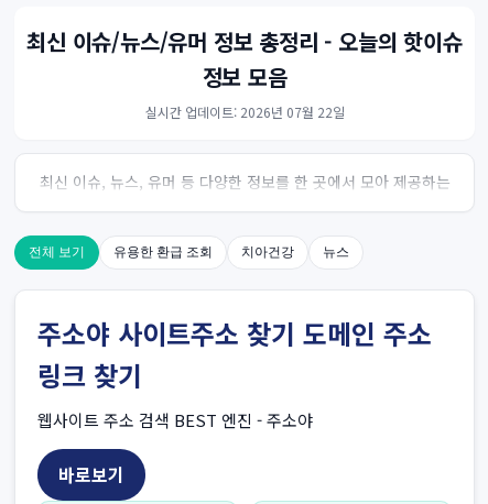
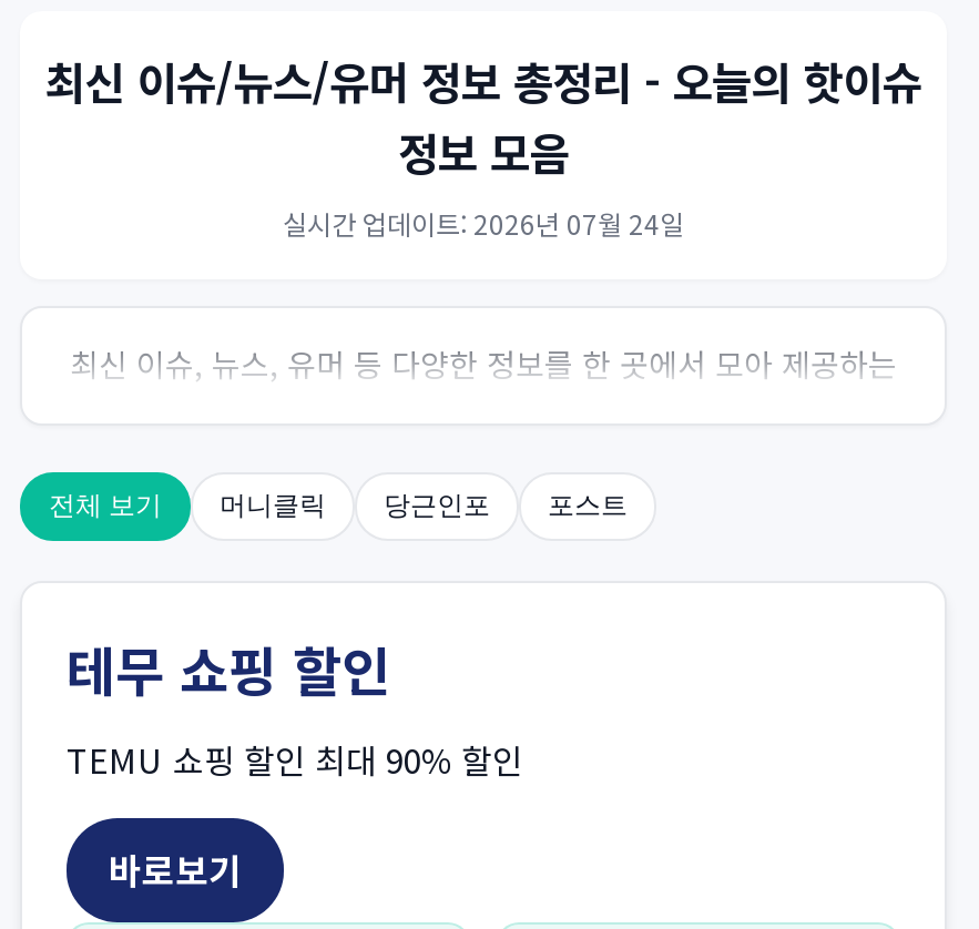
[145,102,344,121] 실시간 업데이트: 2026년 07월 22일 -> [283,204,684,242] 실시간 업데이트: 2026년 07월 24일
[113,244,349,260] 유용한 환급 조회 | 치아건강 | 뉴스 -> [220,490,628,521] 머니클릭 | 당근인포 | 포스트
[37,314,432,431] 주소야 사이트주소 찾기 도메인 주소 | 링크 찾기 | 웹사이트 주소 검색 BEST 엔진 - 주소야 -> [67,630,523,783] 테무 쇼핑 할인 | TEMU 쇼핑 할인 최대 90% 할인

